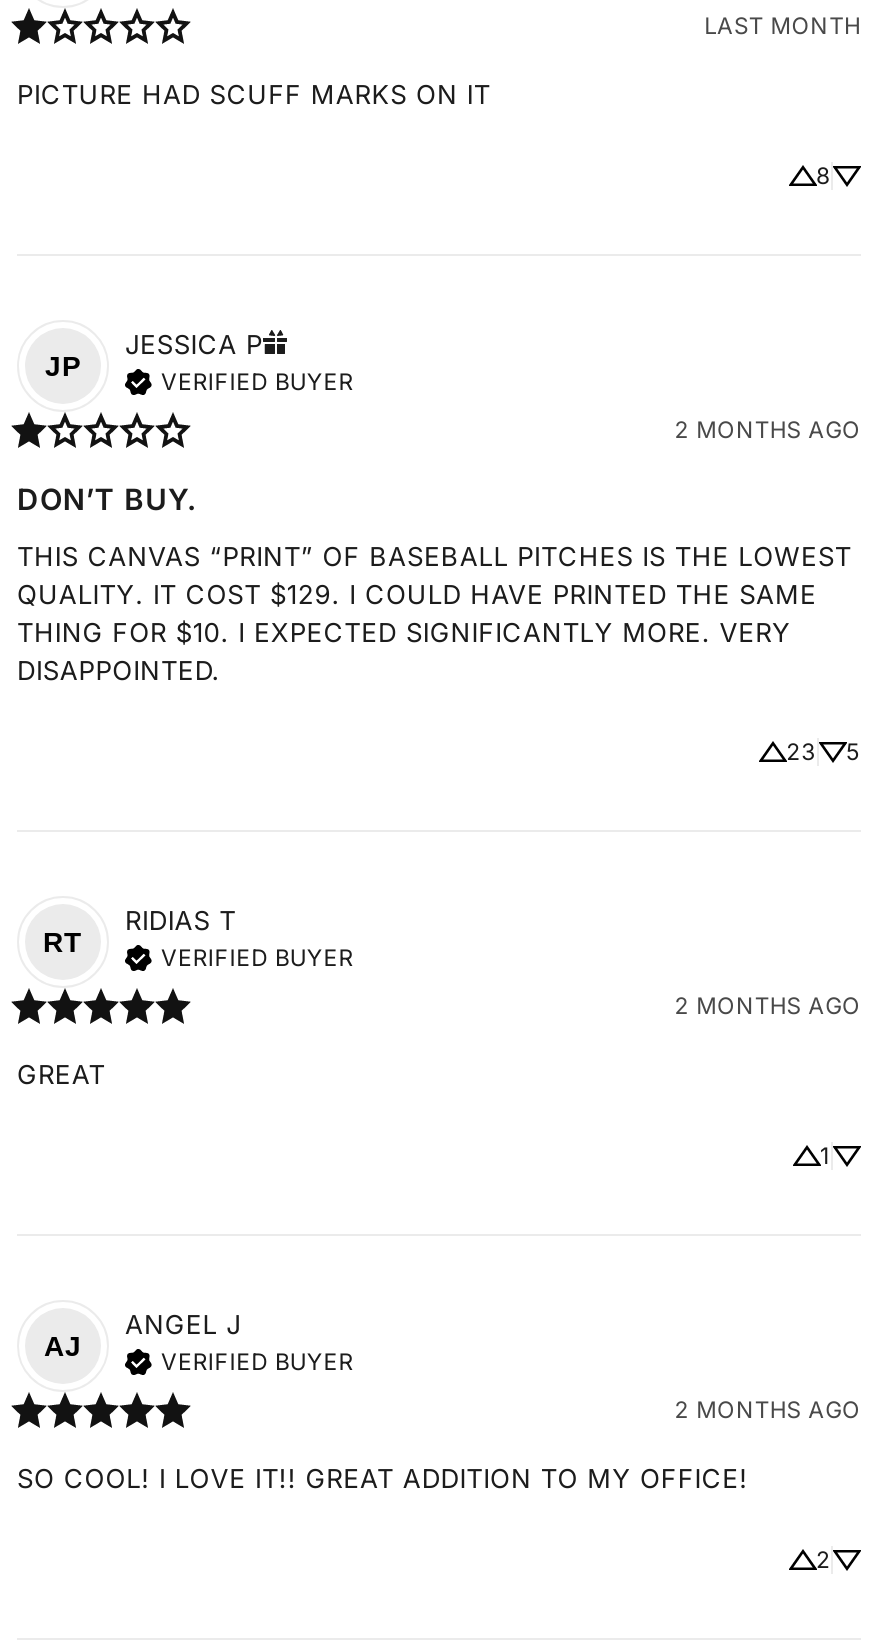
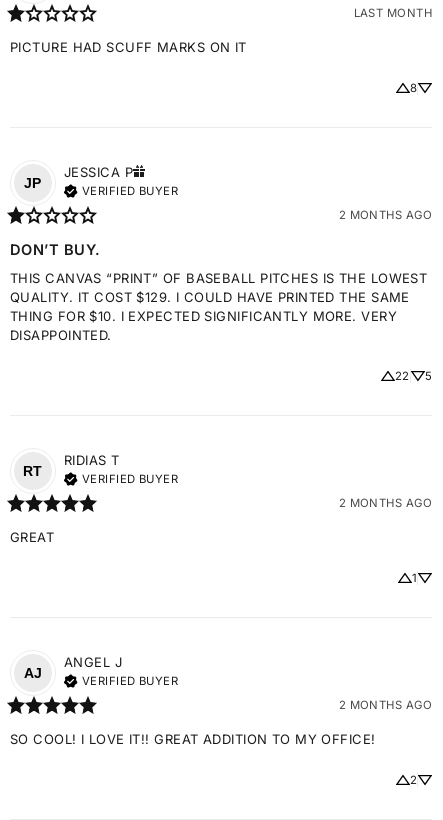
[786,739,861,767] 23 5 -> [395,369,432,383] 22 5

